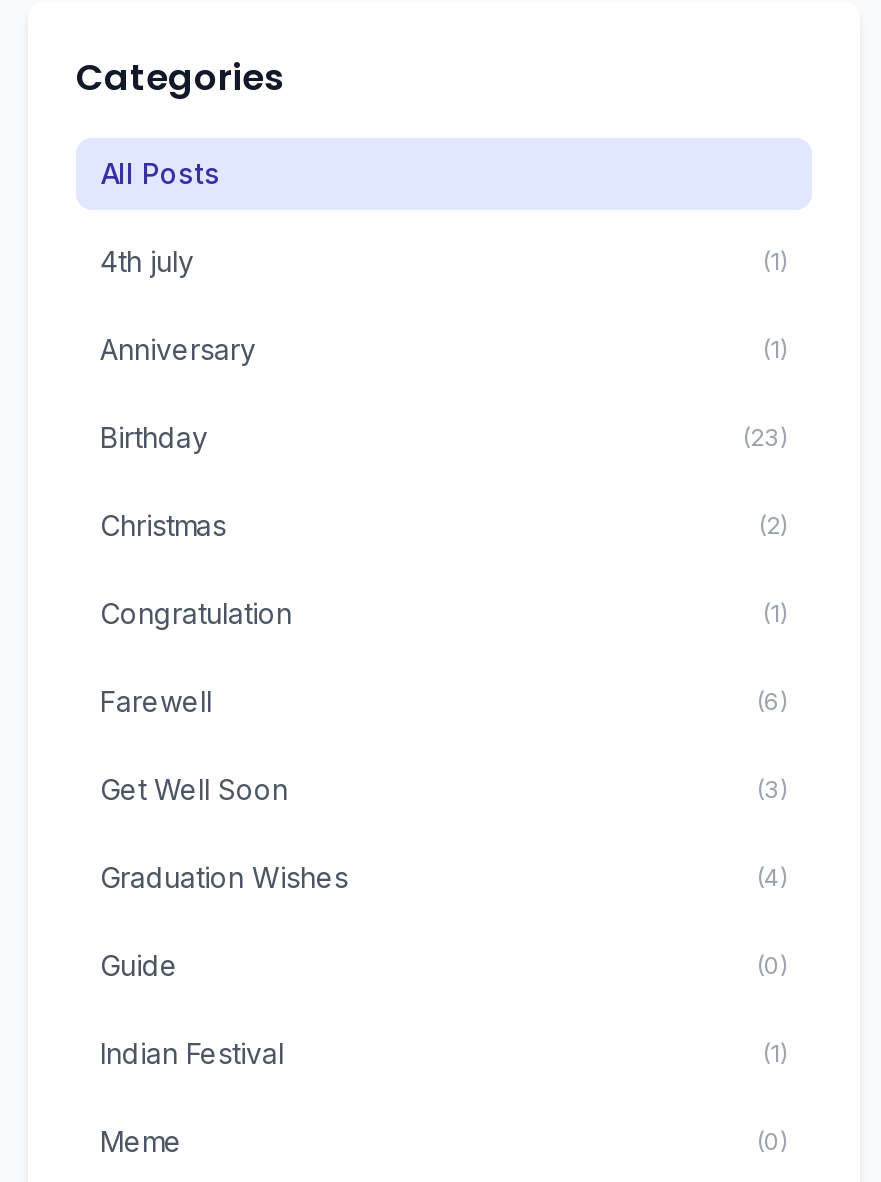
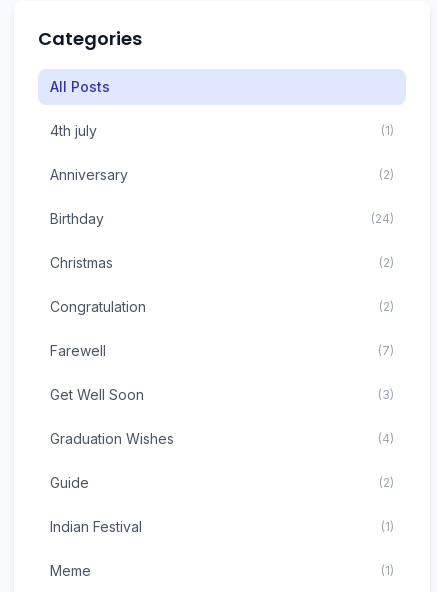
[762,334,788,364] (1) -> [379,167,394,182] (2)
[742,422,788,452] (23) -> [371,211,394,226] (24)
[762,598,788,628] (1) -> [379,299,394,314] (2)
[756,686,788,716] (6) -> [378,343,394,358] (7)
[756,950,788,980] (0) -> [379,475,394,490] (2)
[756,1126,788,1156] (0) -> [381,563,394,578] (1)

